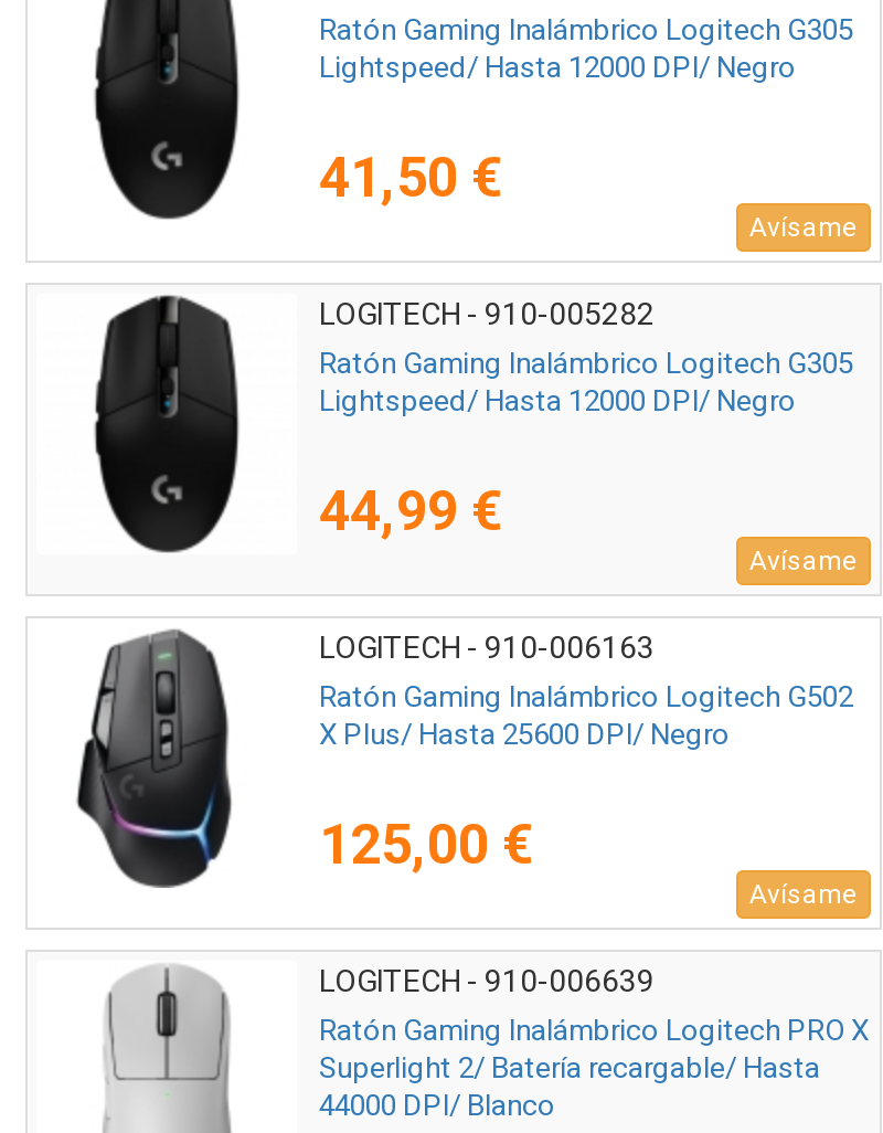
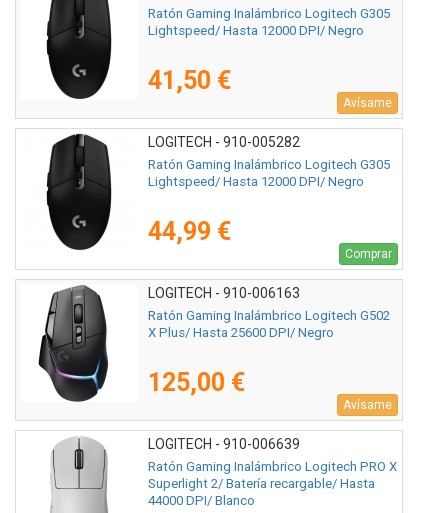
[749,545,858,576] Avísame -> [345,247,392,261] Comprar

